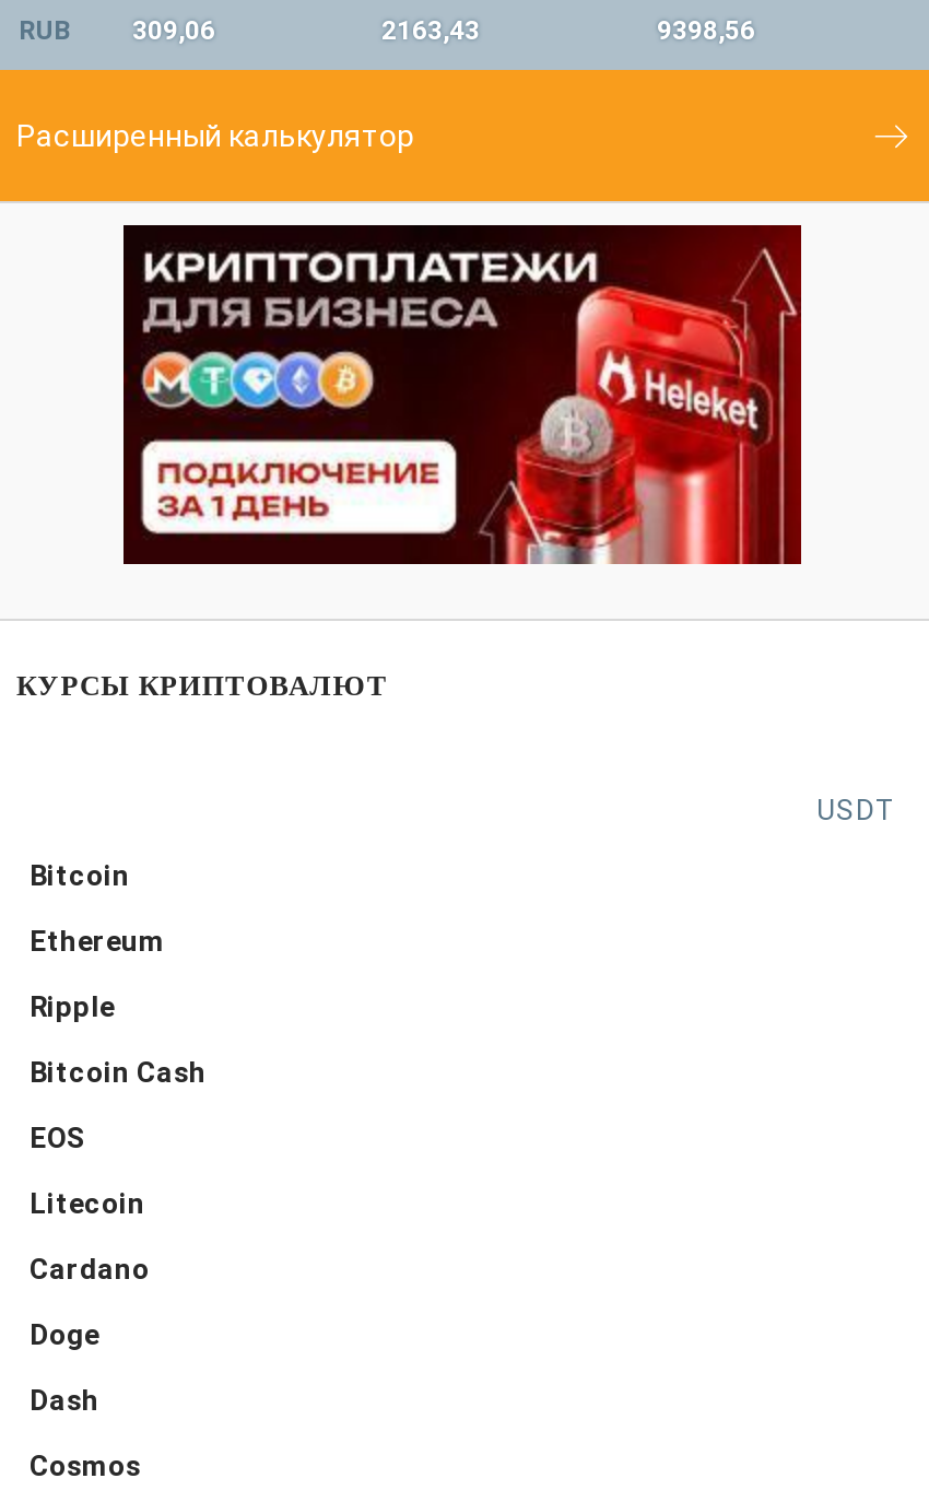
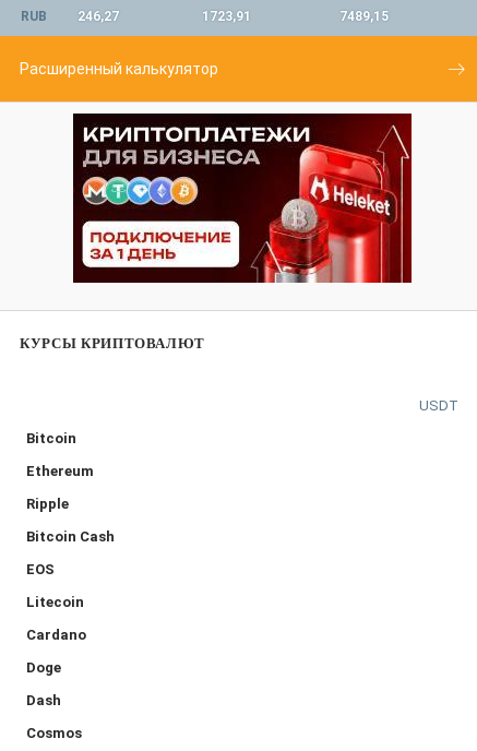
[19,15,215,46] RUB 309,06 -> [21,9,119,24] RUB 246,27
[381,15,480,46] 2163,43 -> [202,9,251,24] 1723,91
[657,15,755,46] 9398,56 -> [339,9,389,24] 7489,15

